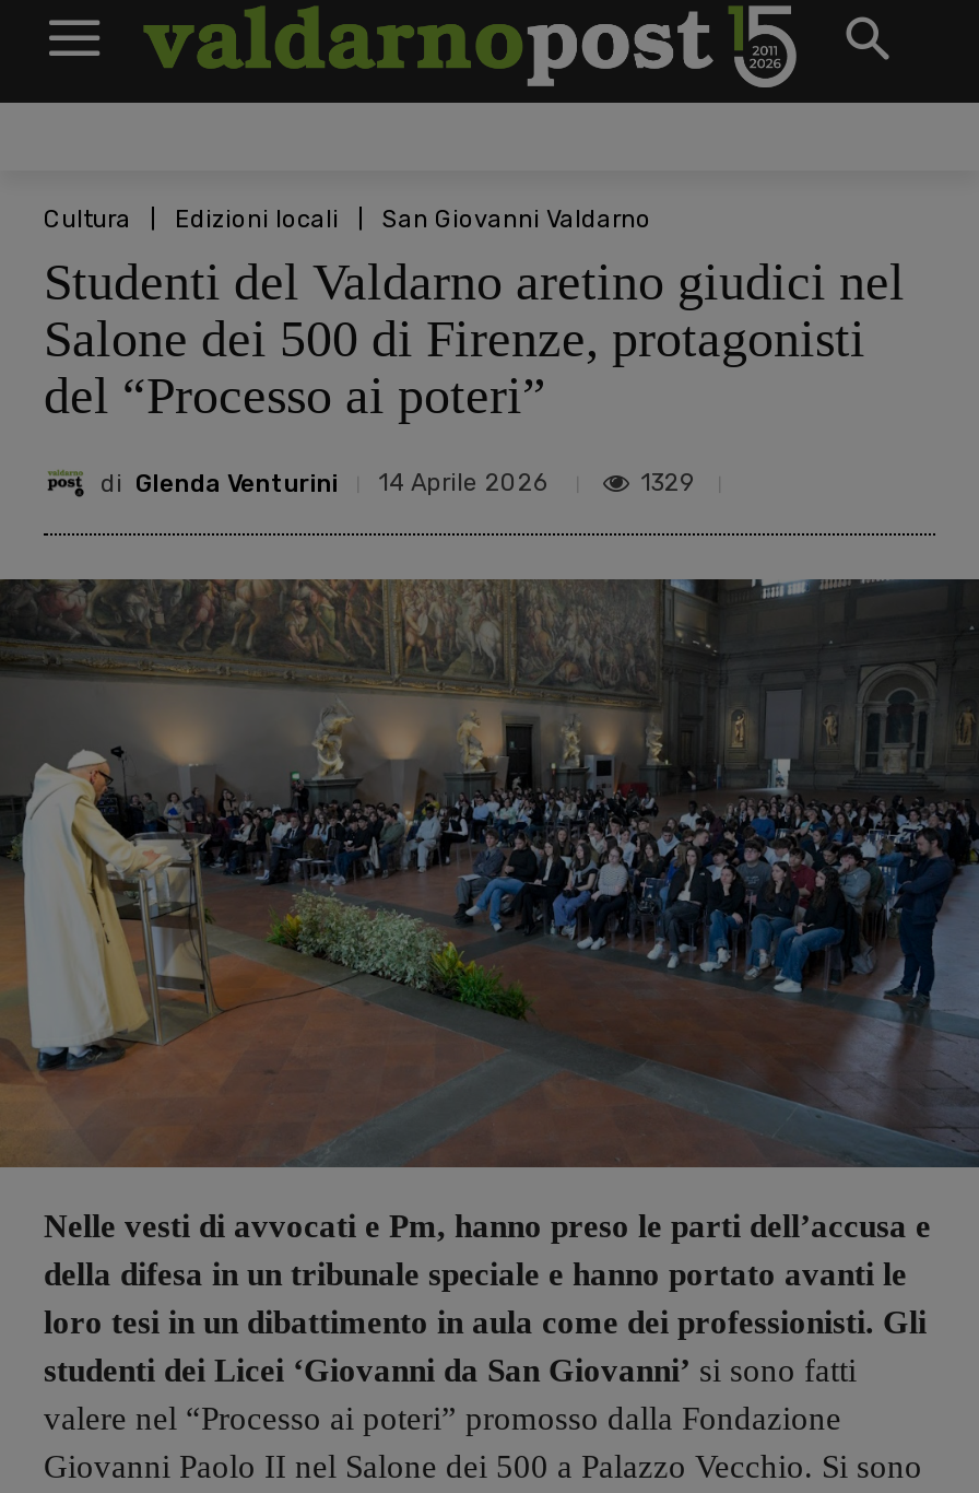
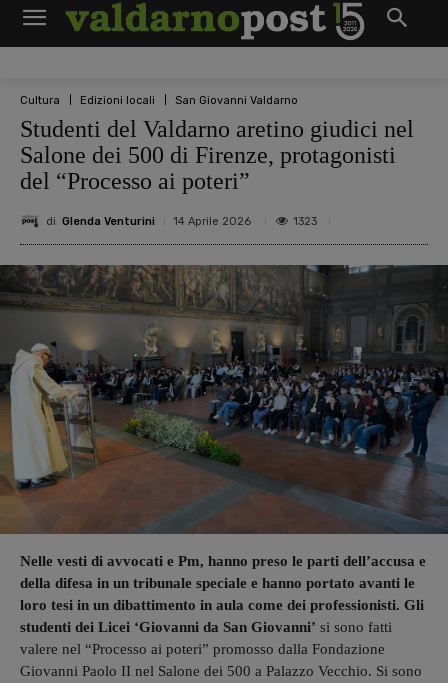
[640,470,695,498] 1329 -> [293,215,317,228] 1323

